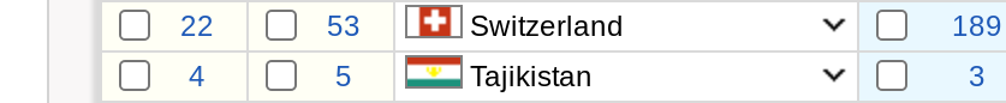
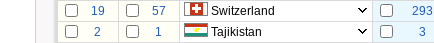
[180,10,214,43] 22 -> [90,4,104,18] 19
[327,10,361,43] 53 -> [151,4,165,18] 57
[952,10,1002,43] 189 -> [411,4,432,18] 293
[189,60,206,93] 4 -> [94,25,101,39] 2
[335,60,352,93] 5 -> [155,25,162,39] 1

